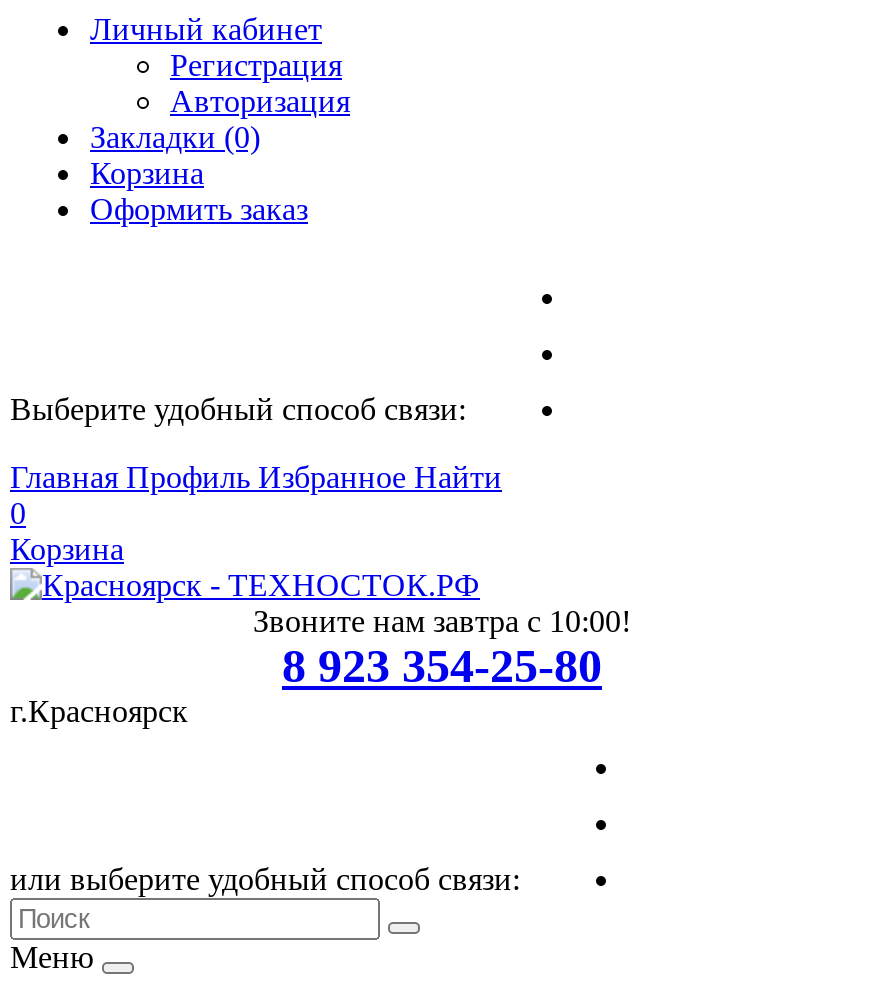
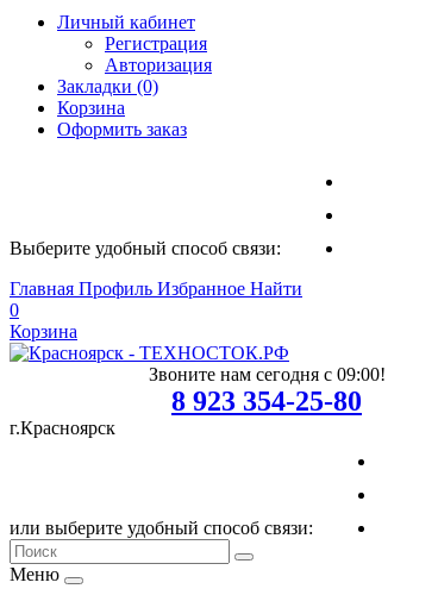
[253,604,631,638] Звоните нам завтра с 10:00! -> [148,364,385,384] Звоните нам сегодня с 09:00!

